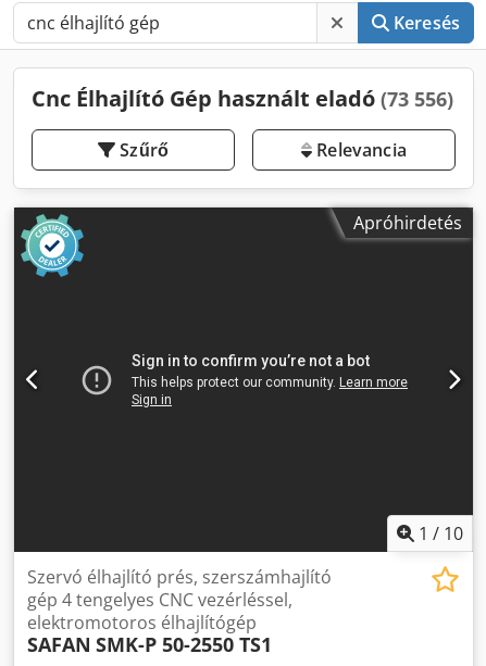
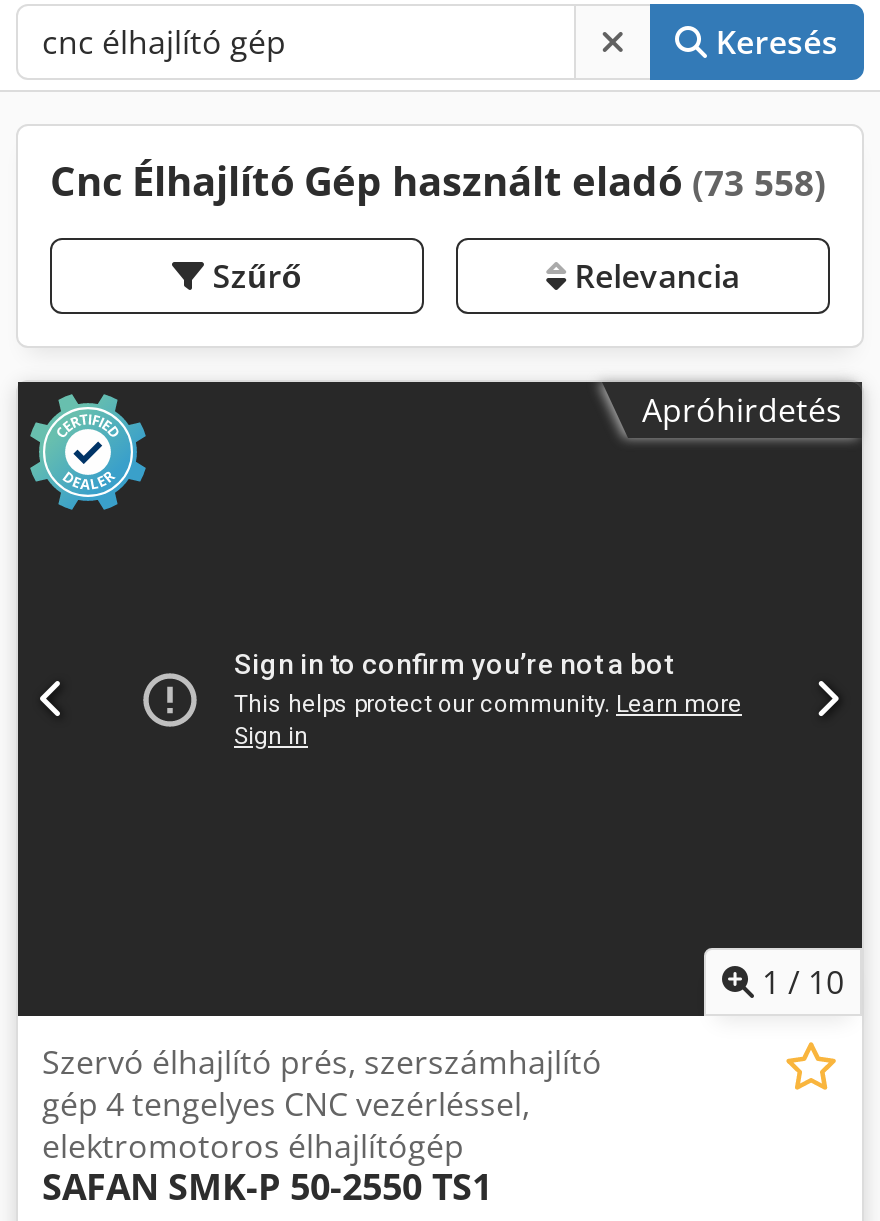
[32,84,453,113] Cnc Élhajlító Gép használt eladó (73 556) -> [50,154,826,208] Cnc Élhajlító Gép használt eladó (73 558)

